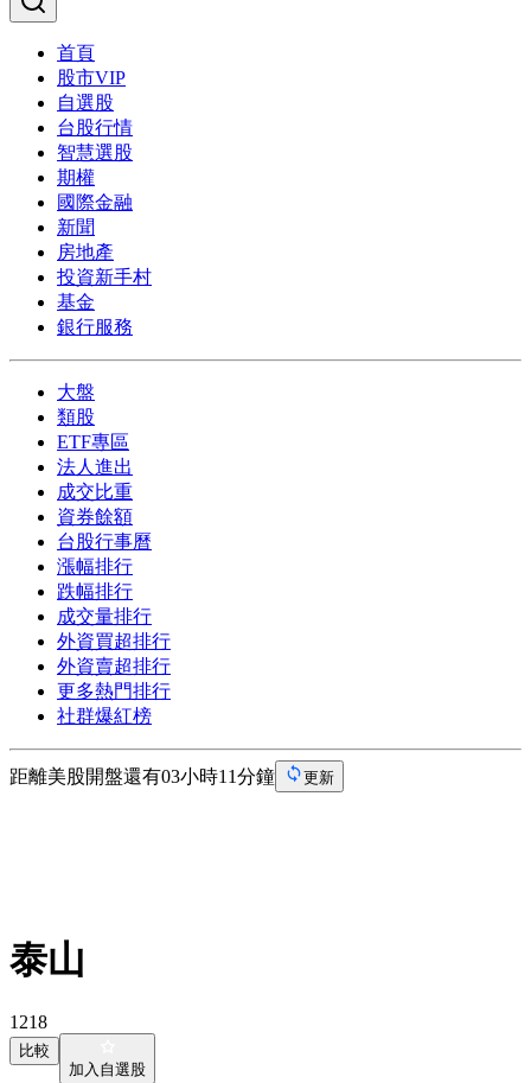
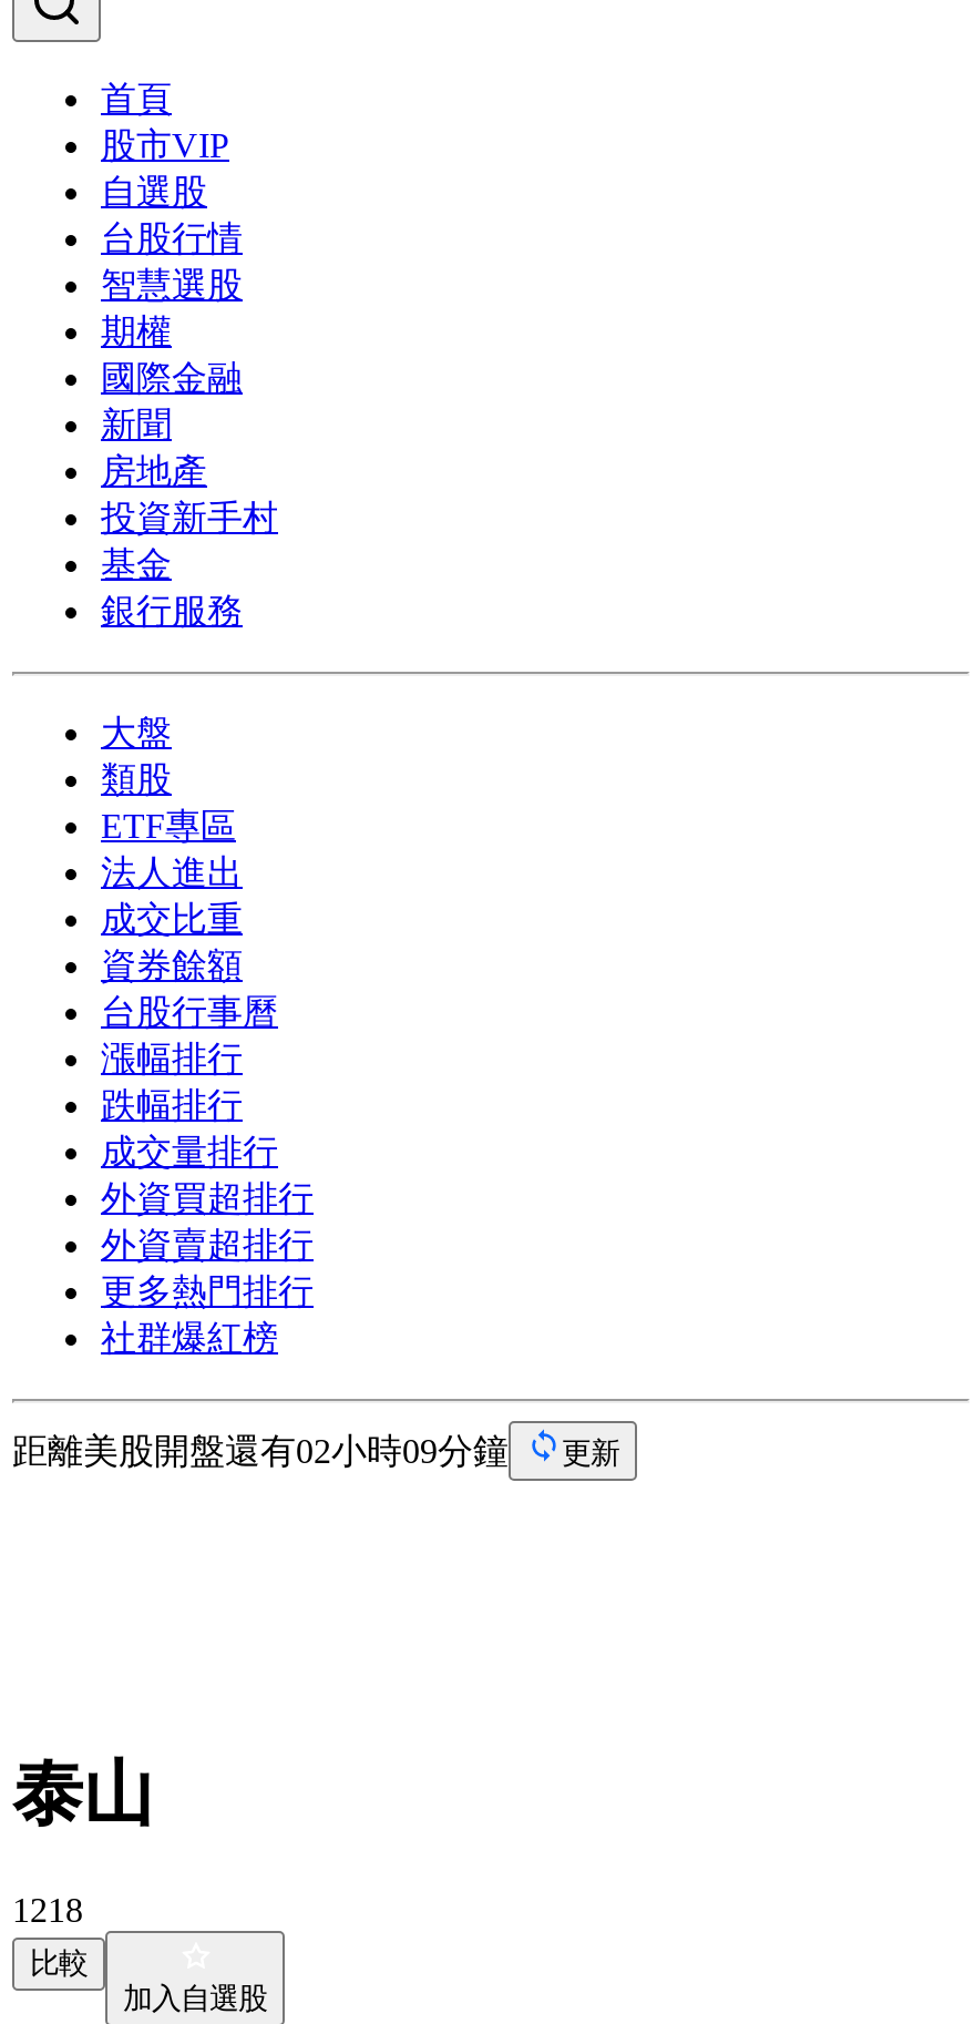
[9,766,275,786] 距離美股開盤還有03小時11分鐘 -> [12,1432,509,1470] 距離美股開盤還有02小時09分鐘

